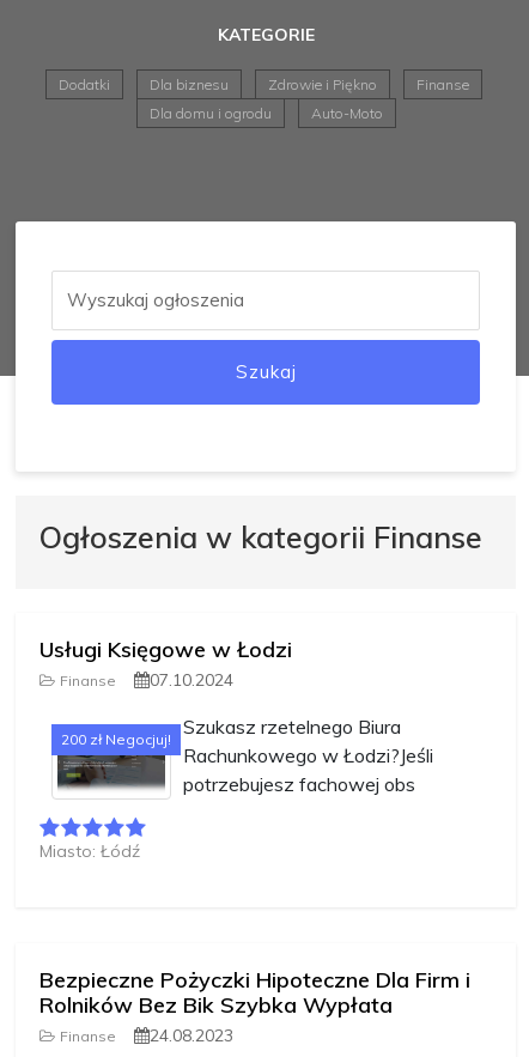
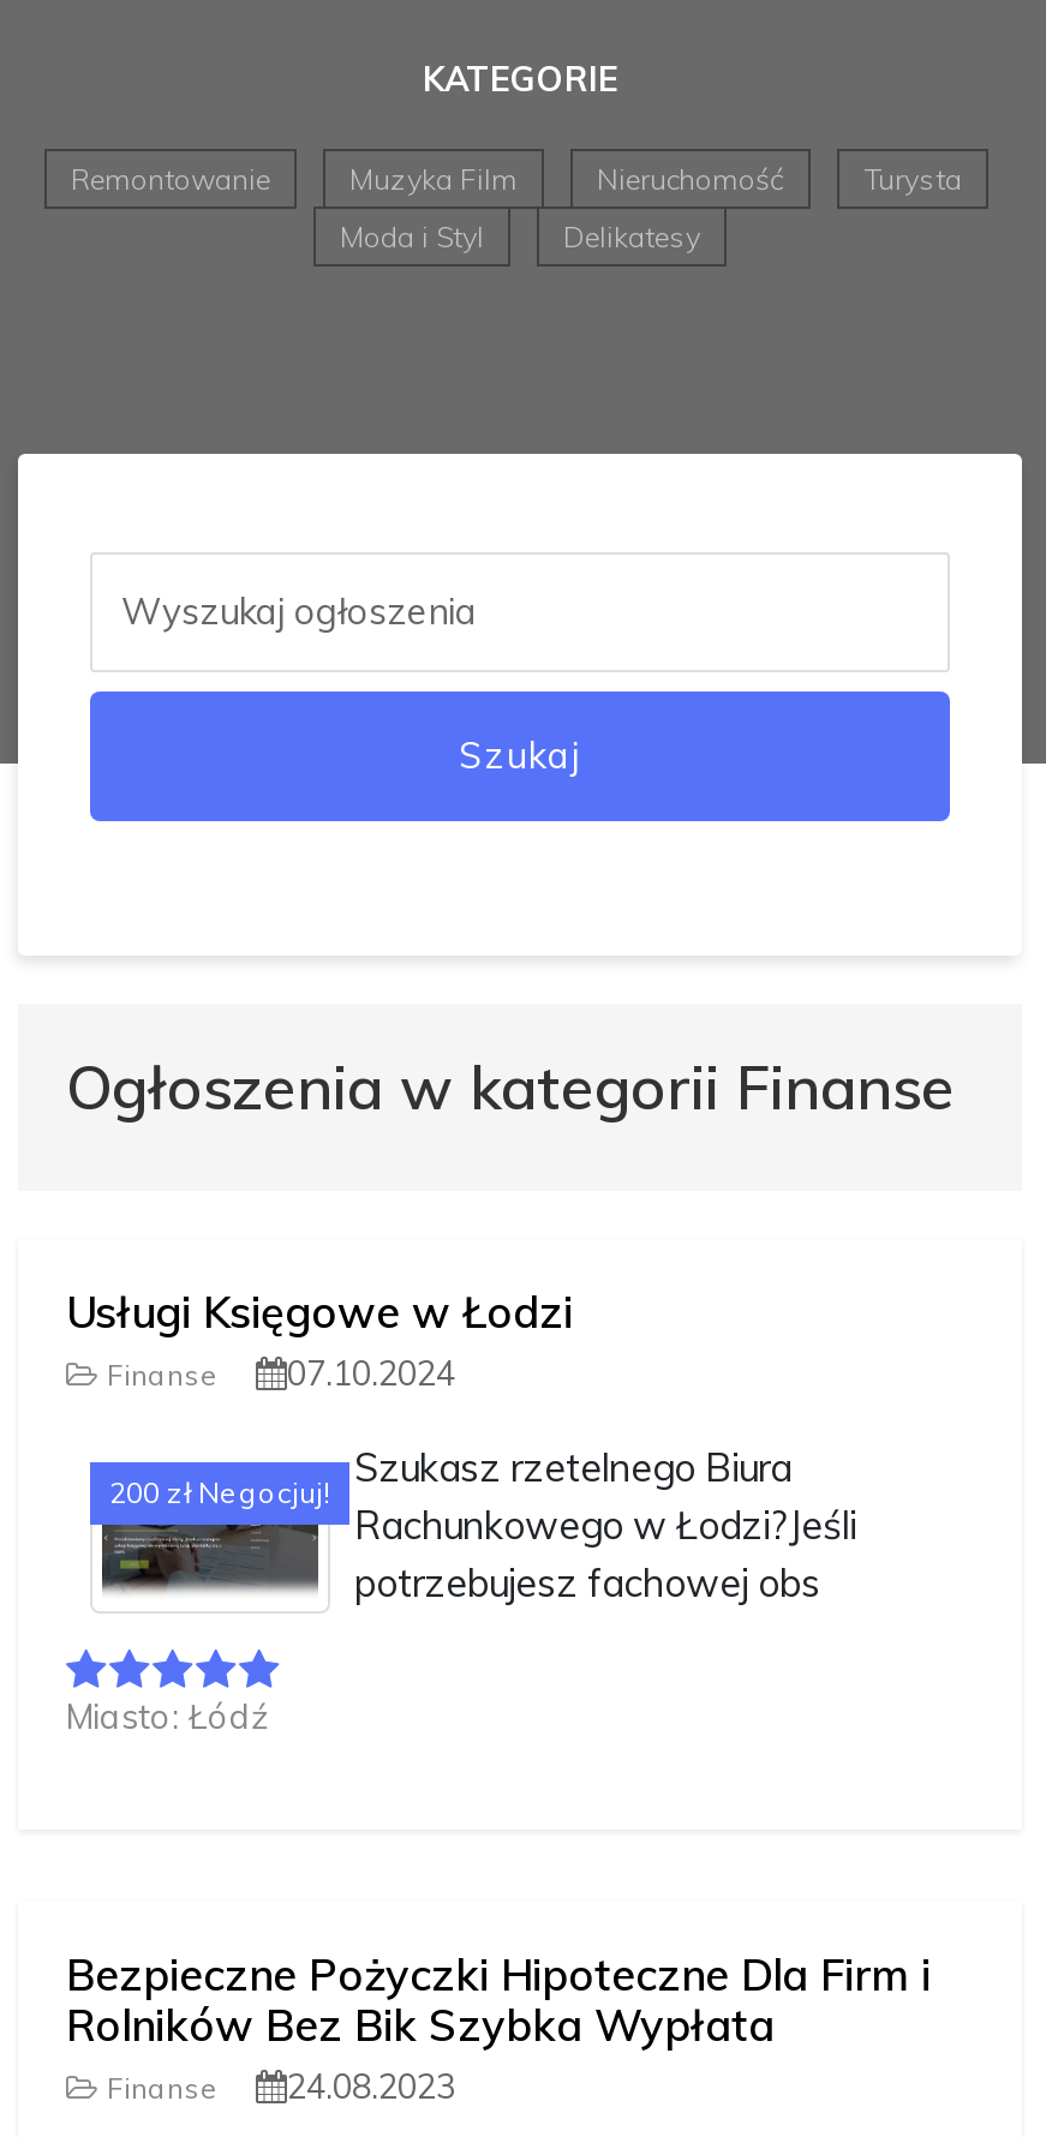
[59,75,469,93] Dodatki | Dla biznesu | Zdrowie i Piękno | Finanse -> [71,161,962,197] Remontowanie | Muzyka Film | Nieruchomość | Turysta
[149,104,382,122] Dla domu i ogrodu | Auto-Moto -> [340,219,700,255] Moda i Styl | Delikatesy

